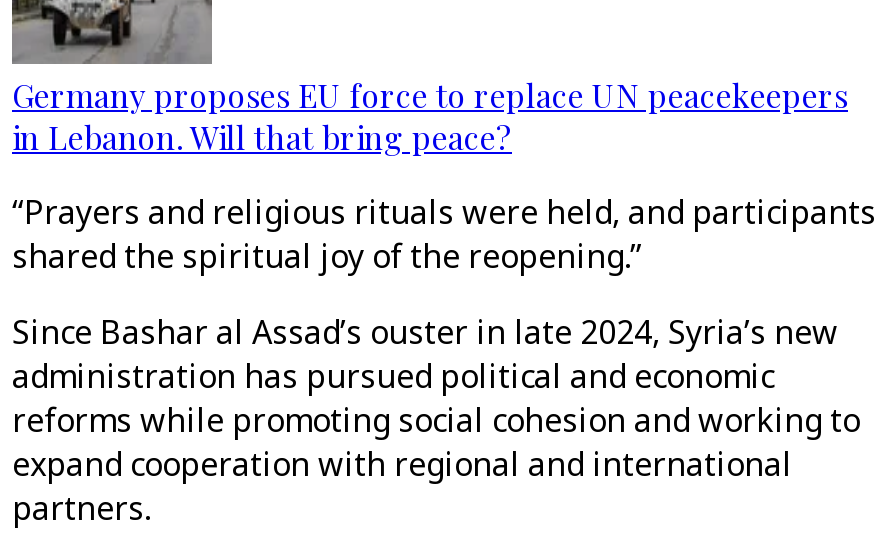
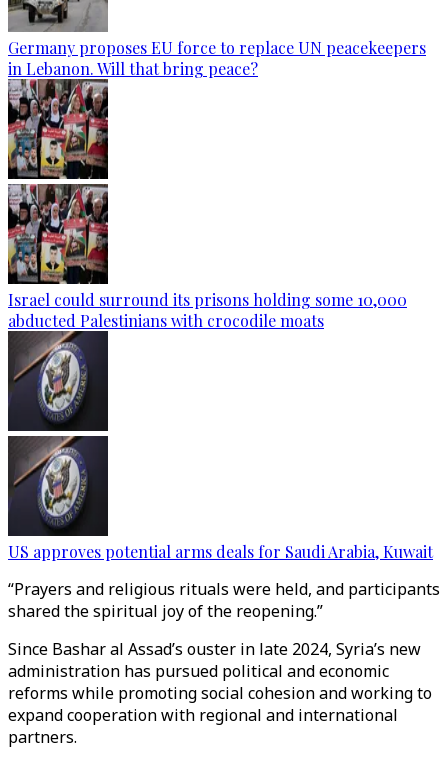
none -> [7,82,407,331] [image] | Israel could surround its prisons holding some 10,000 | abducted Palestinians with crocodile moats
none -> [7,339,433,562] [image] | US approves potential arms deals for Saudi Arabia, Kuwait

